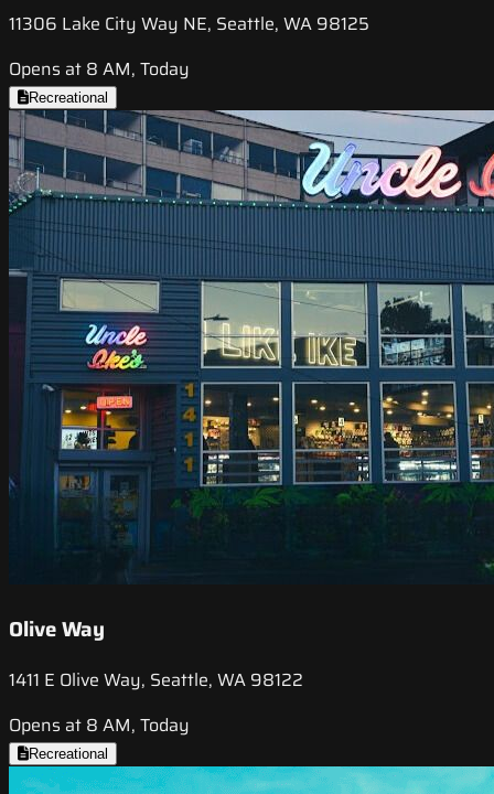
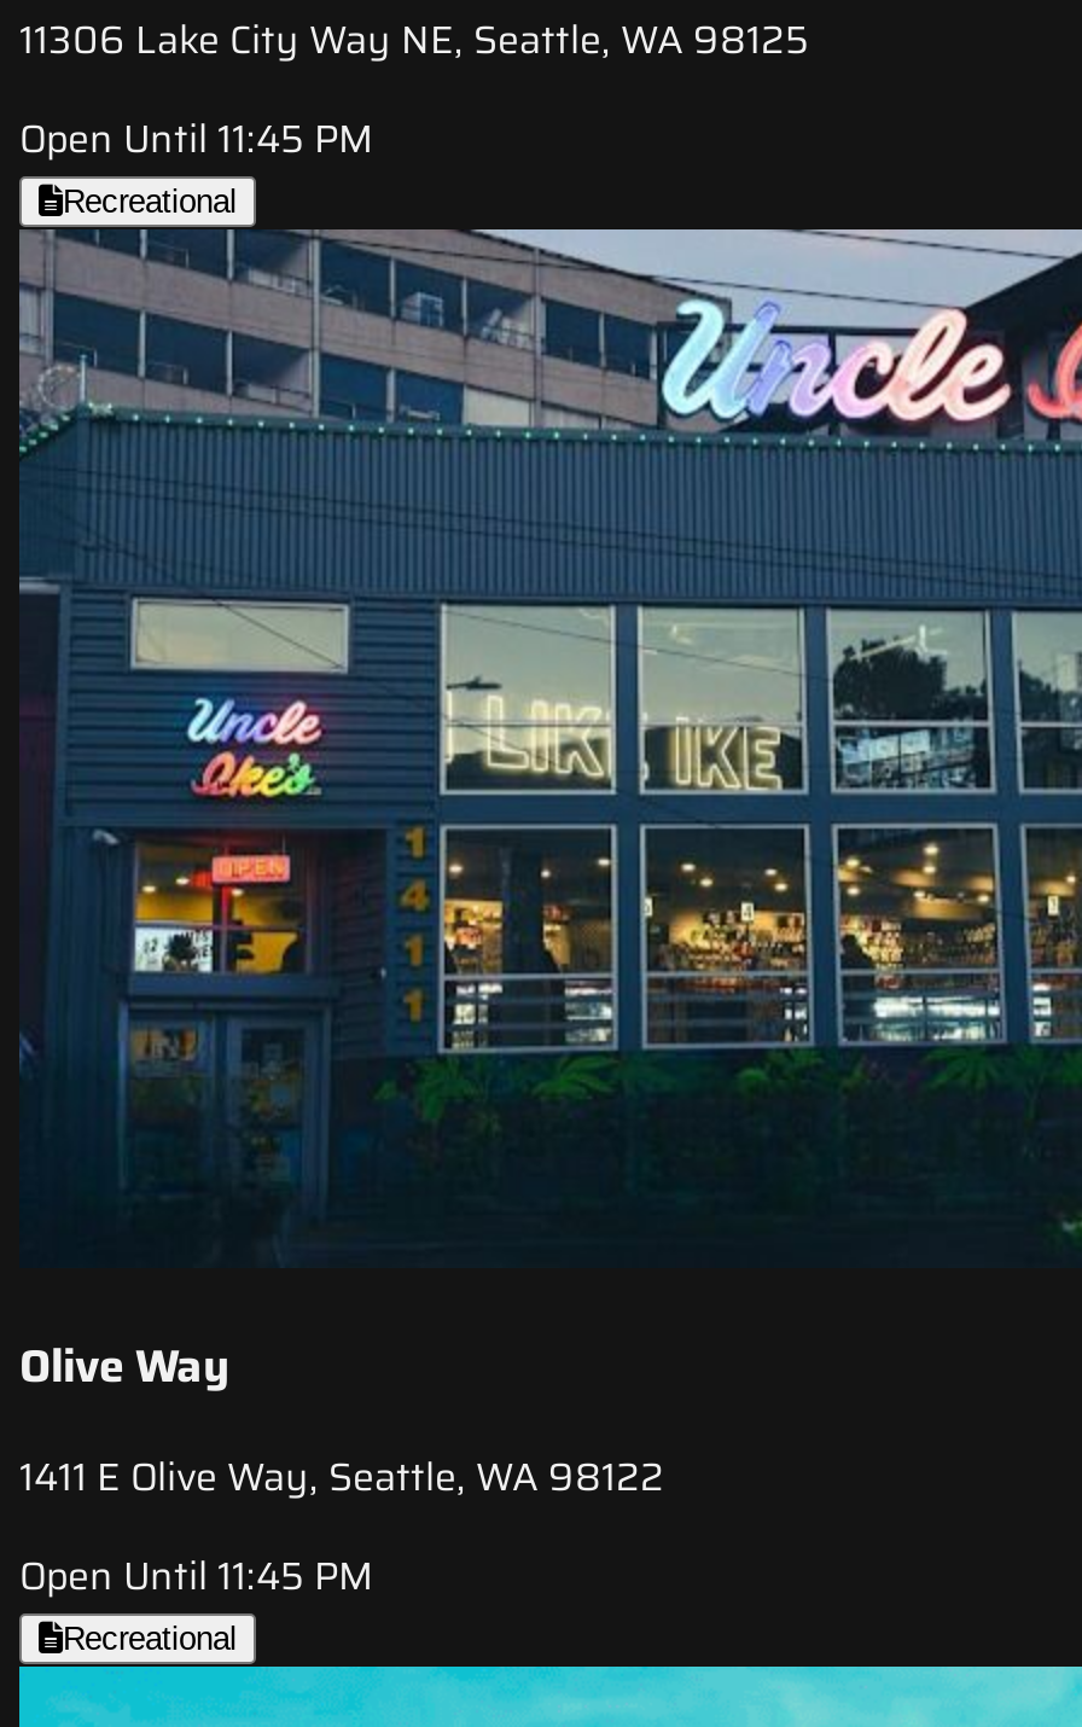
[9,56,190,83] Opens at 8 AM, Today -> [19,110,374,170] Open Until 11:45 PM
[9,711,190,739] Opens at 8 AM, Today -> [19,1545,374,1606] Open Until 11:45 PM

